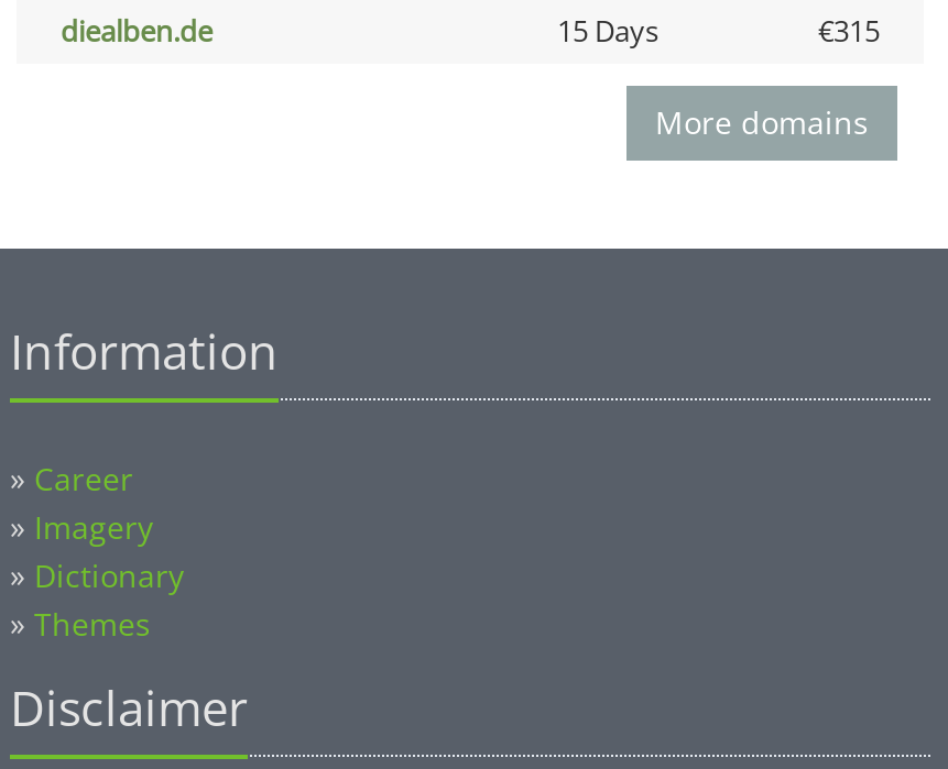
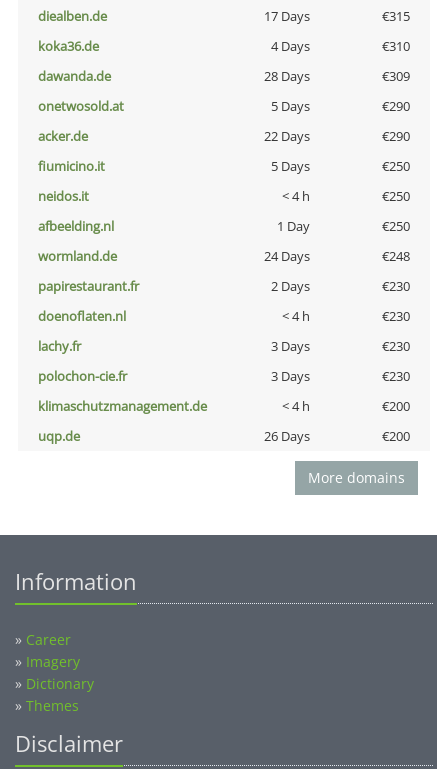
[557,11,658,51] 15 Days -> [263,7,309,25] 17 Days
none -> [38,37,410,445] koka36.de | 4 Days | €310 | dawanda.de | 28 Days | €309 | onetwosold.at | 5 Days | €290 | acker.de | 22 Days | €290 | fiumicino.it | 5 Days | €250 | neidos.it | < 4 h | €250 | afbeelding.nl | 1 Day | €250 | wormland.de | 24 Days | €248 | papirestaurant.fr | 2 Days | €230 | doenoflaten.nl | < 4 h | €230 | lachy.fr | 3 Days | €230 | polochon-cie.fr | 3 Days | €230 | klimaschutzmanagement.de | < 4 h | €200 | uqp.de | 26 Days | €200

